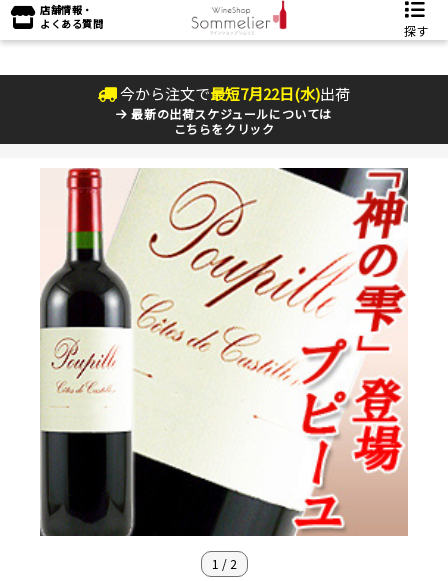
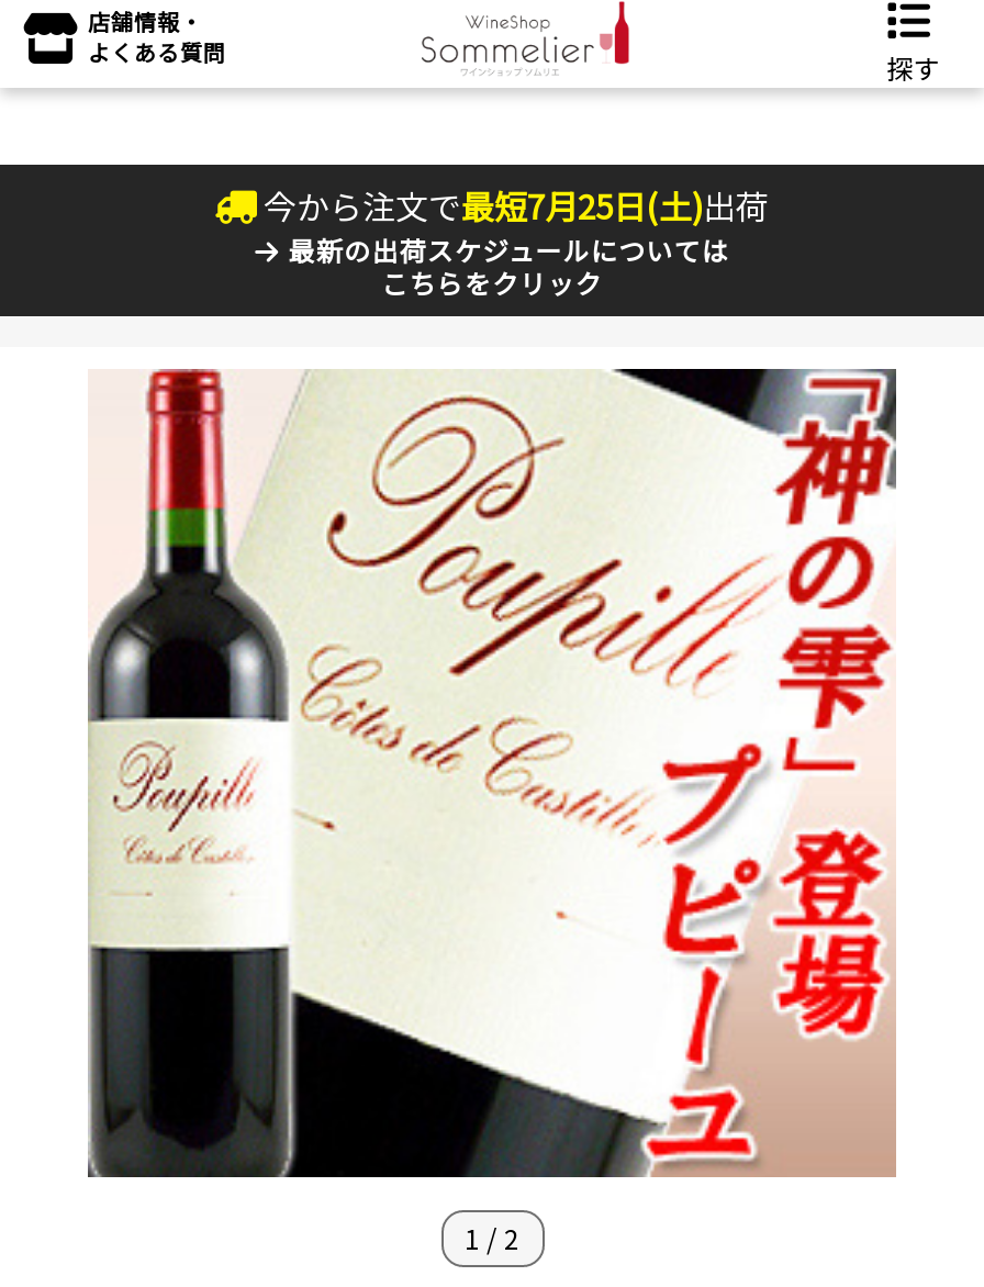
[120,83,350,104] 今から注文で最短7月22日(水)出荷 -> [264,182,769,228] 今から注文で最短7月25日(土)出荷

